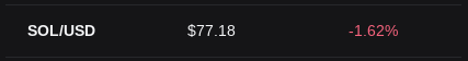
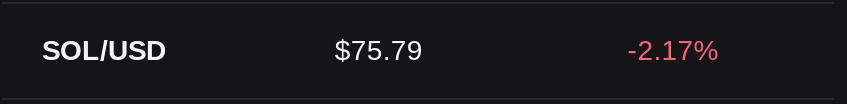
[188,22,236,39] $77.18 -> [335,34,423,66] $75.79
[348,22,398,39] -1.62% -> [628,34,718,66] -2.17%

